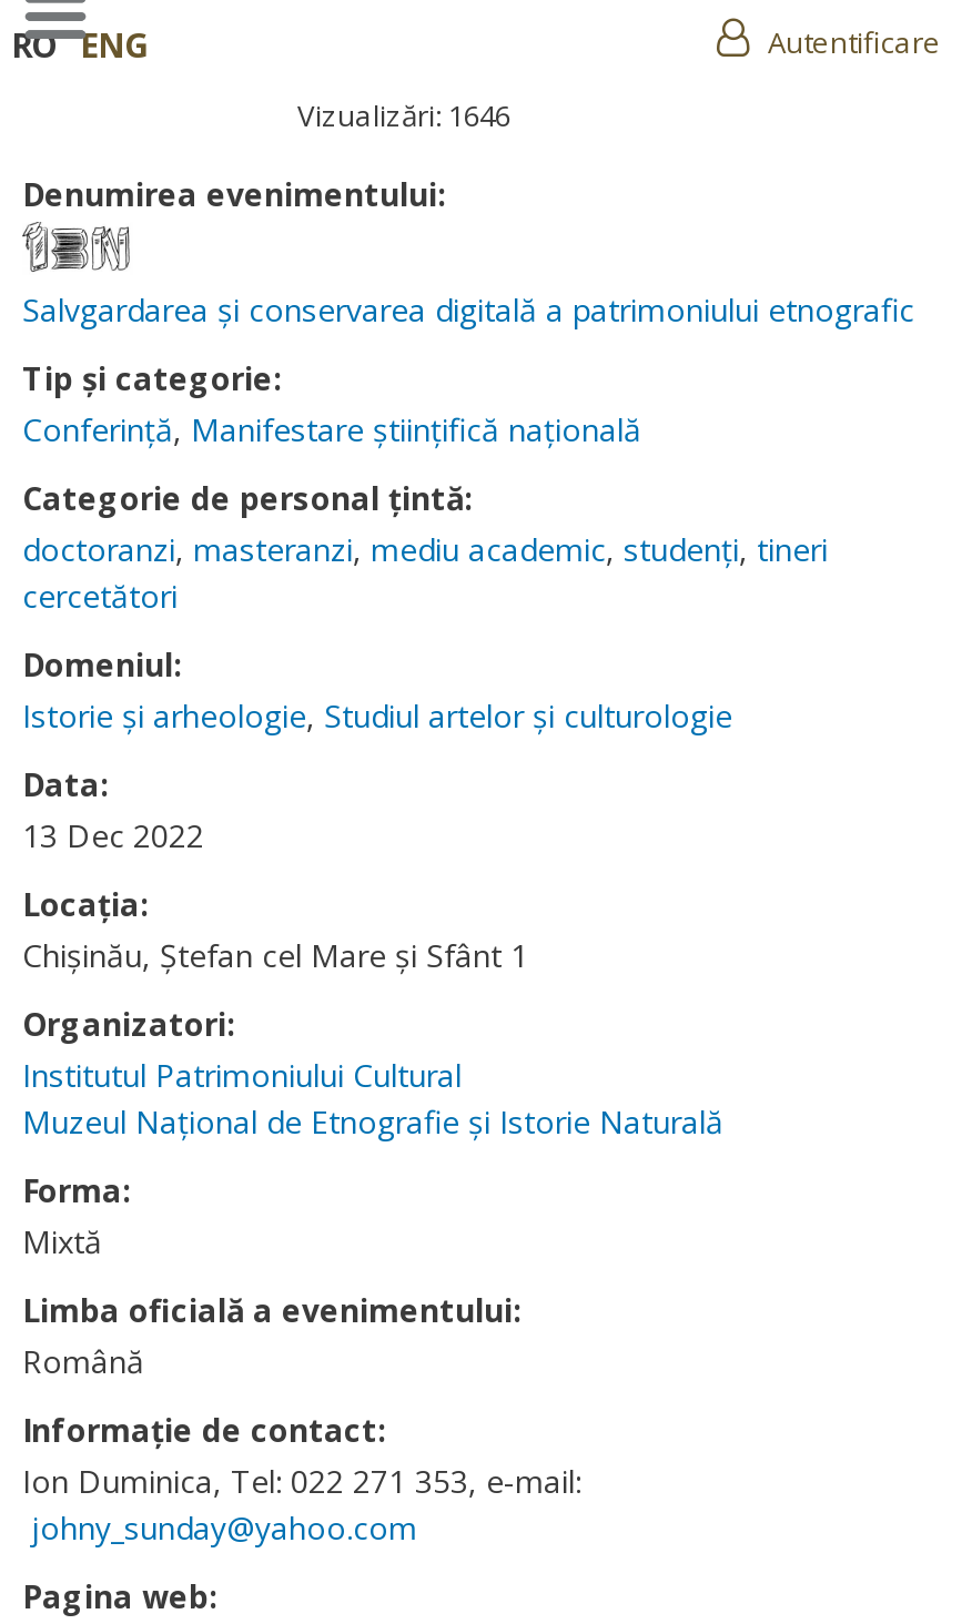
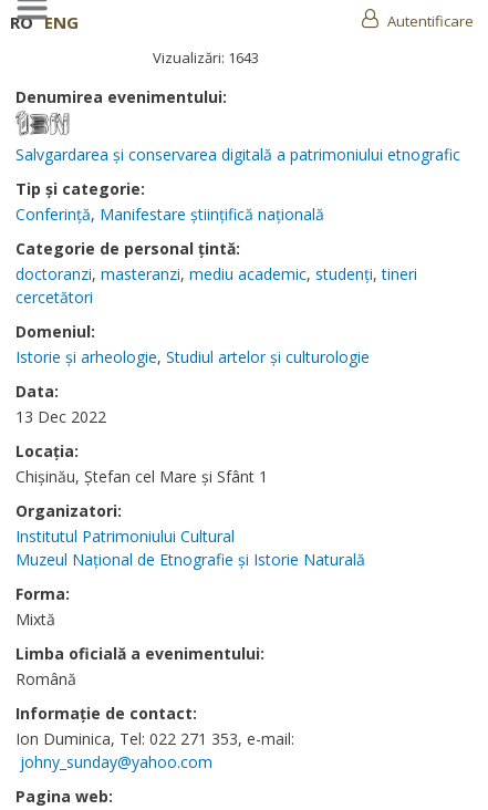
[297,95,510,135] Vizualizări: 1646 -> [153,48,259,67] Vizualizări: 1643

